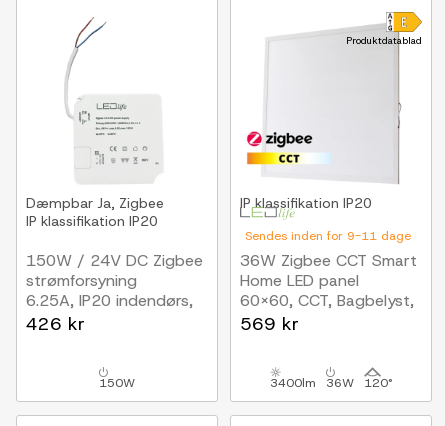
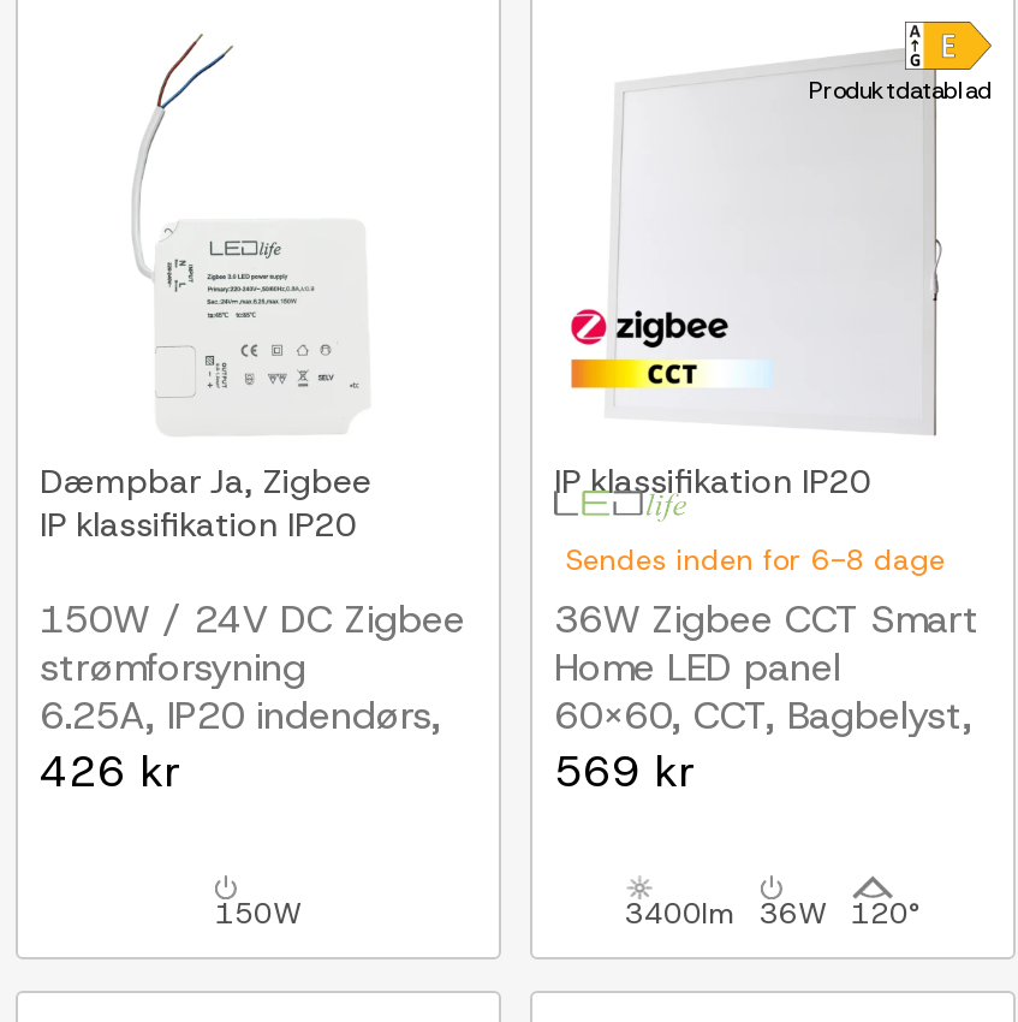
[245,228,411,244] Sendes inden for 9-11 dage -> [566,541,946,580] Sendes inden for 6-8 dage

